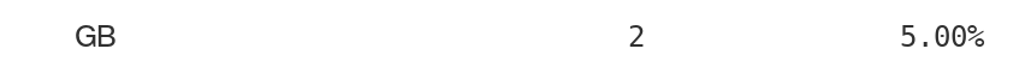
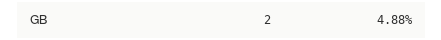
[900,20,984,53] 5.00% -> [377,13,412,27] 4.88%

